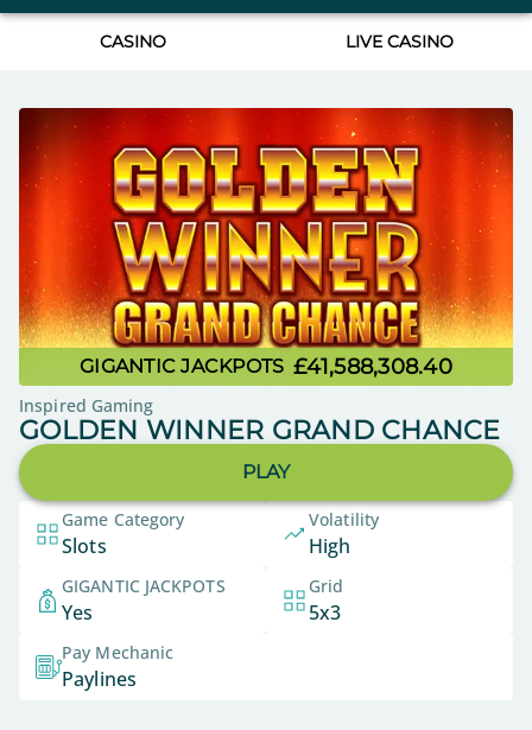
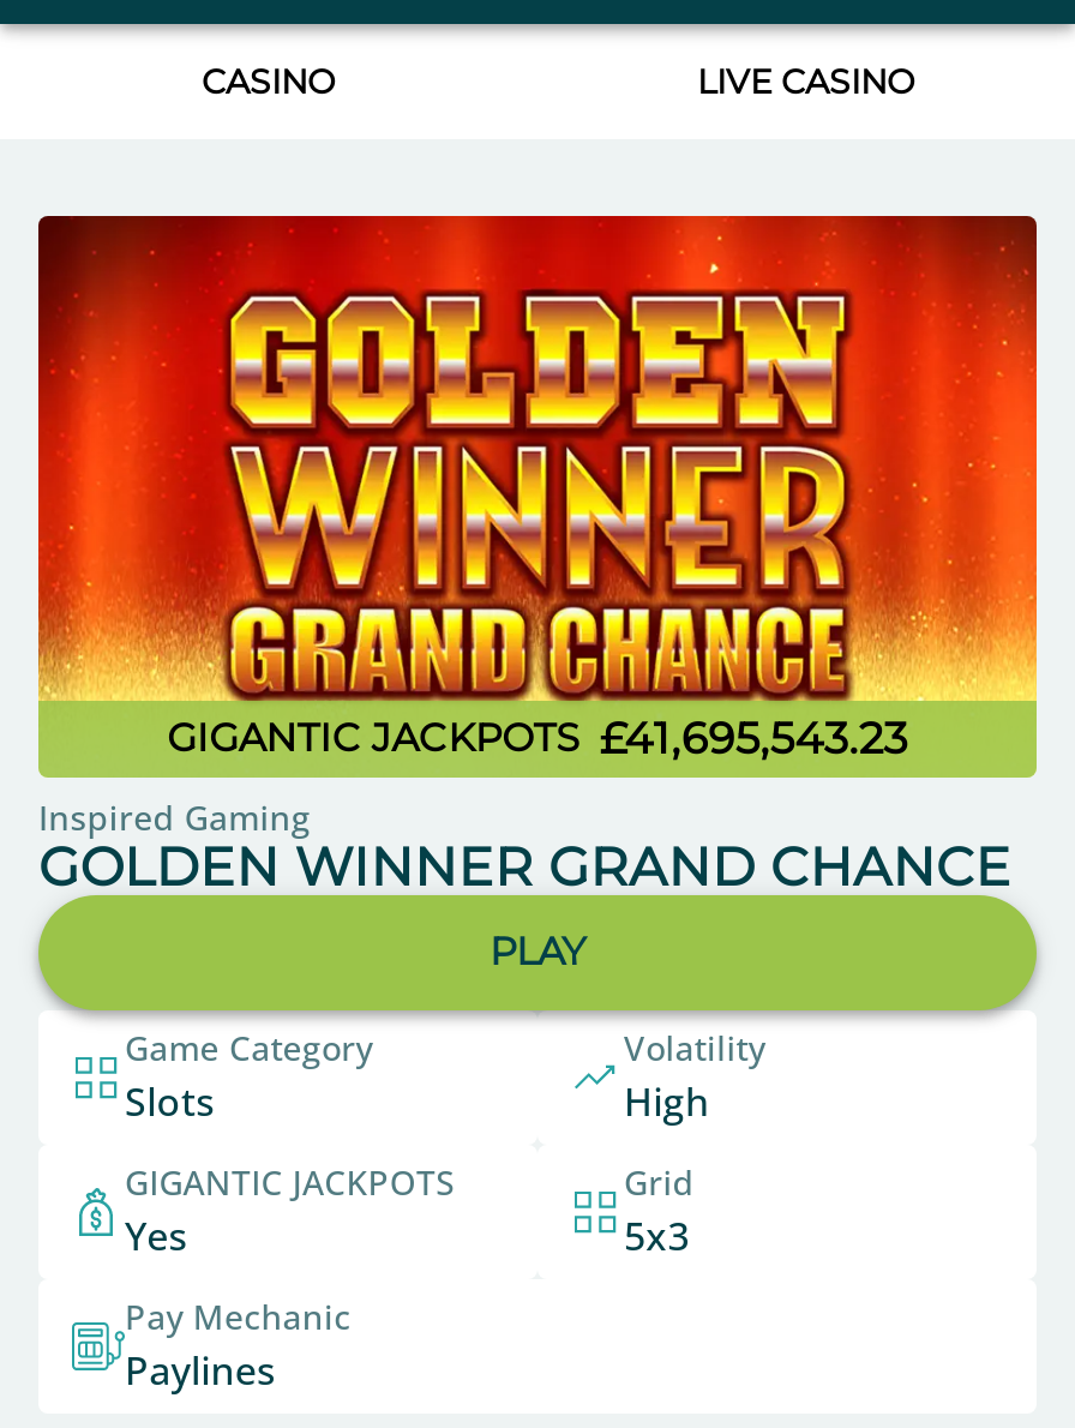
[80,353,452,379] GIGANTIC JACKPOTS £41,588,308.40 -> [167,712,908,764] GIGANTIC JACKPOTS £41,695,543.23

